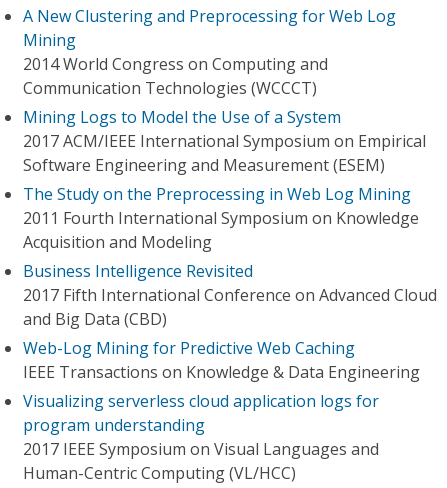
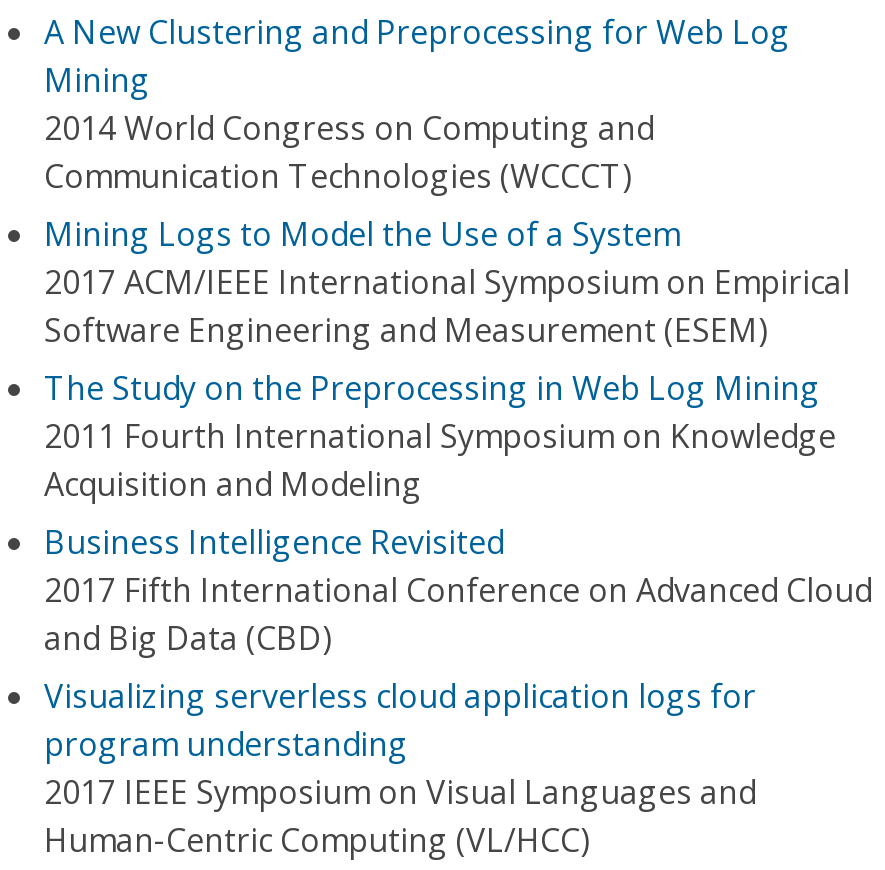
[23,337,420,383] Web-Log Mining for Predictive Web Caching | IEEE Transactions on Knowledge & Data Engineering -> none

